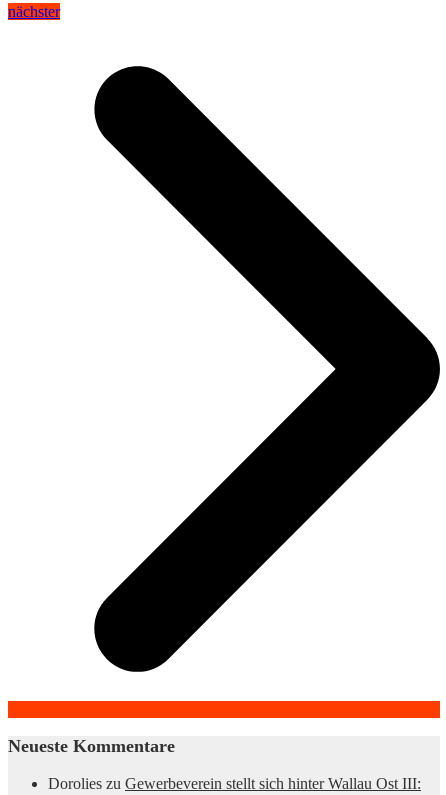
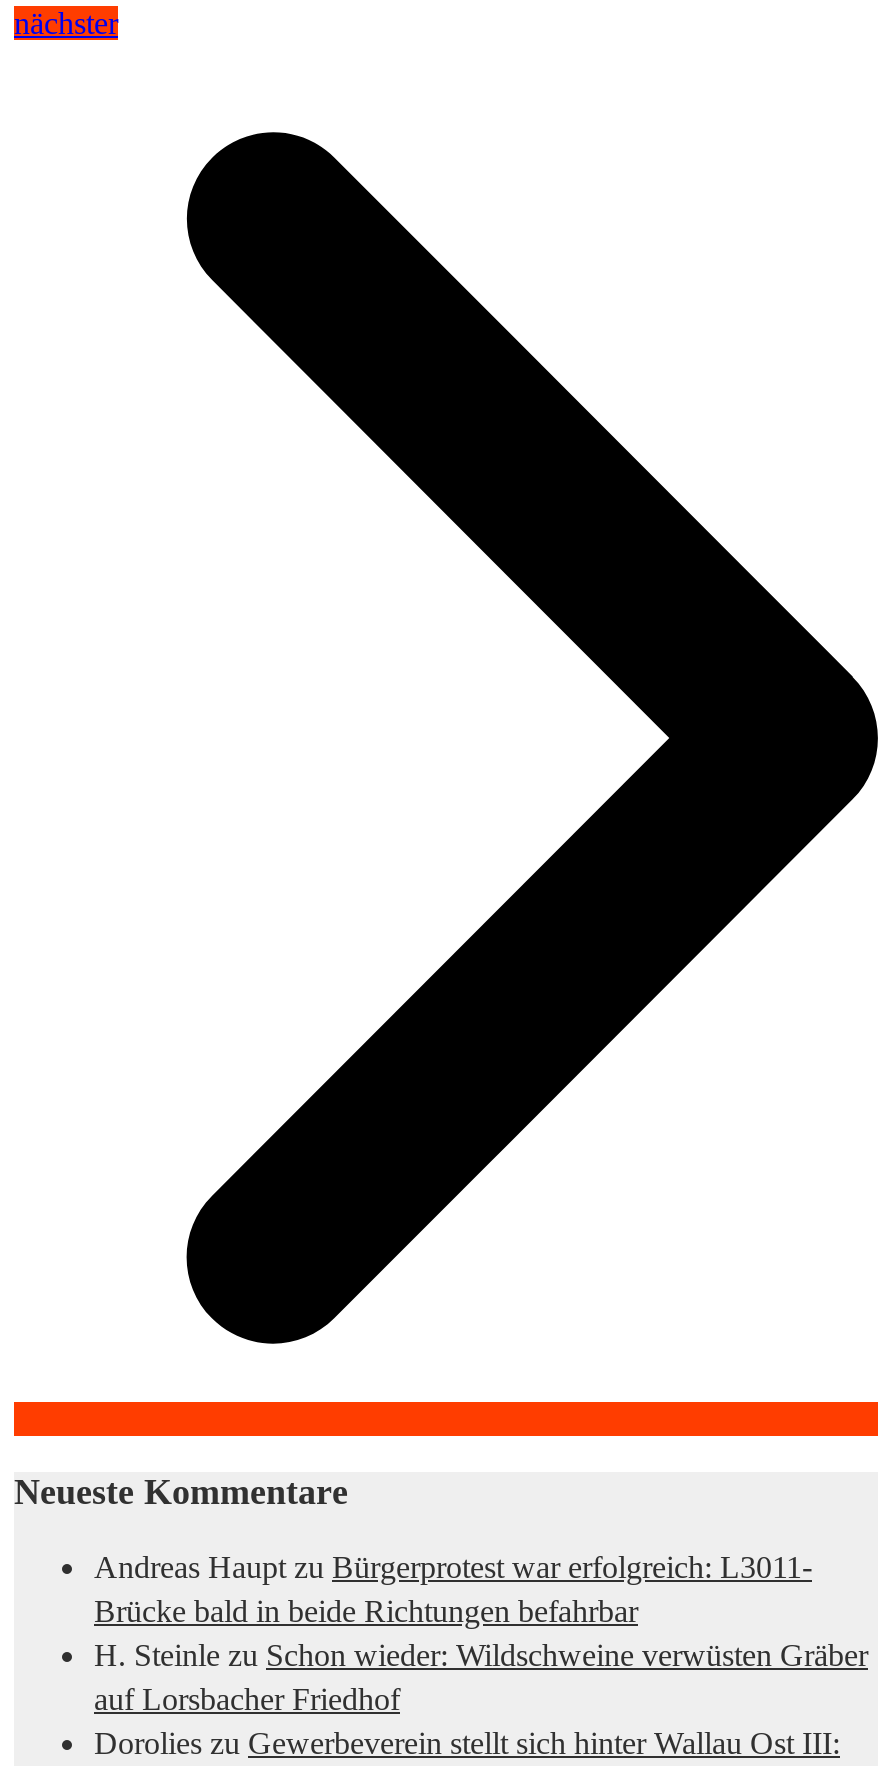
none -> [94,1549,868,1715] Andreas Haupt zu Bürgerprotest war erfolgreich: L3011- | Brücke bald in beide Richtungen befahrbar | H. Steinle zu Schon wieder: Wildschweine verwüsten Gräber | auf Lorsbacher Friedhof

